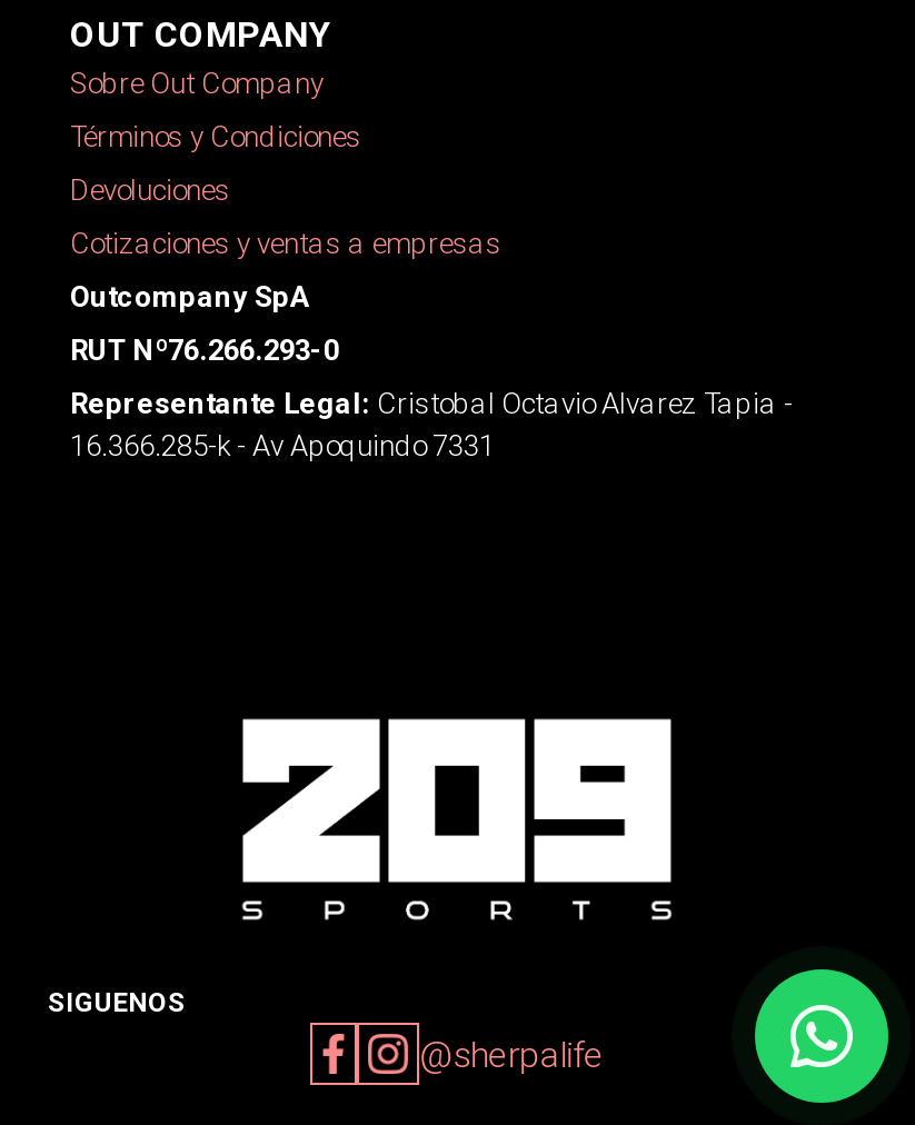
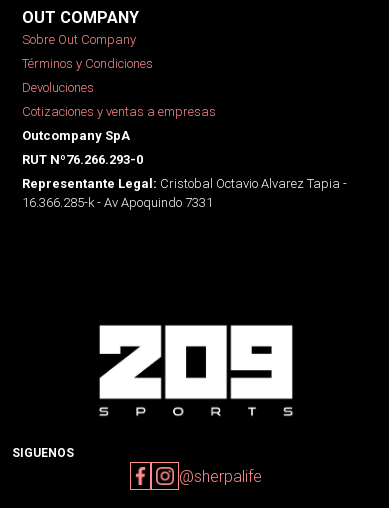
[753,967,891,1105] [image] -> none

